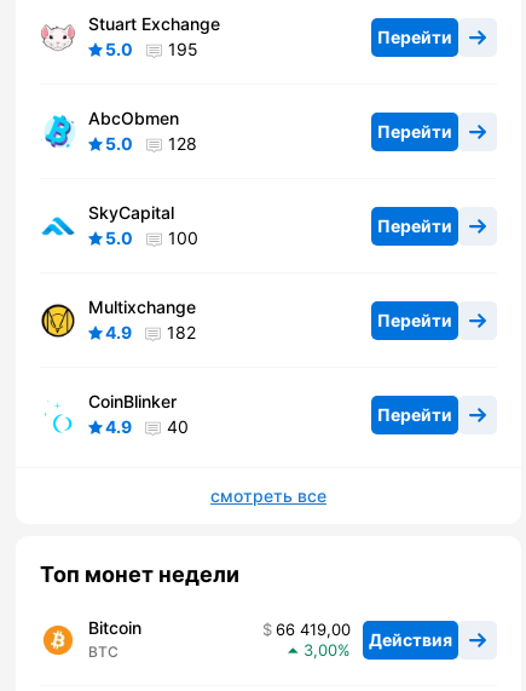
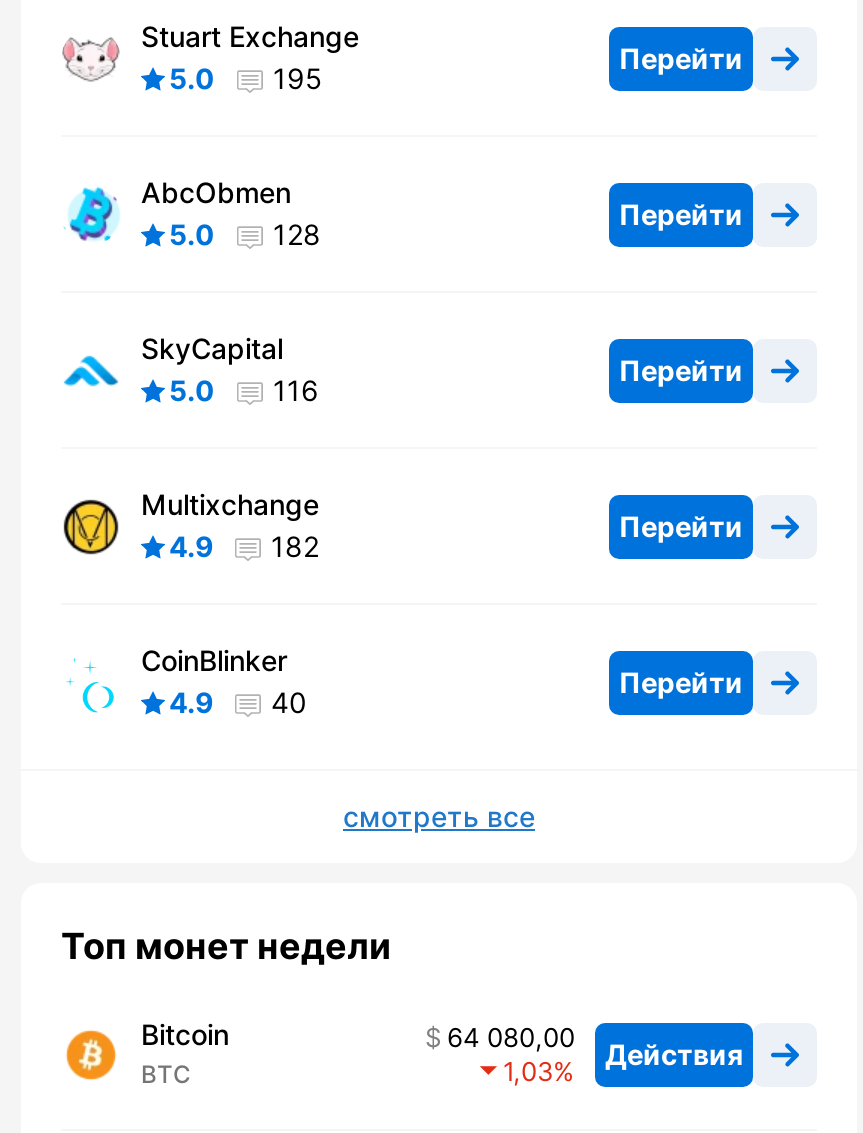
[105,228,198,249] 5.0 100 -> [169,374,319,408] 5.0 116
[276,620,452,650] 66 419,00 Действия -> [447,1022,743,1071] 64 080,00 Действия
[304,641,337,660] 3,00 -> [503,1056,553,1088] 1,03

